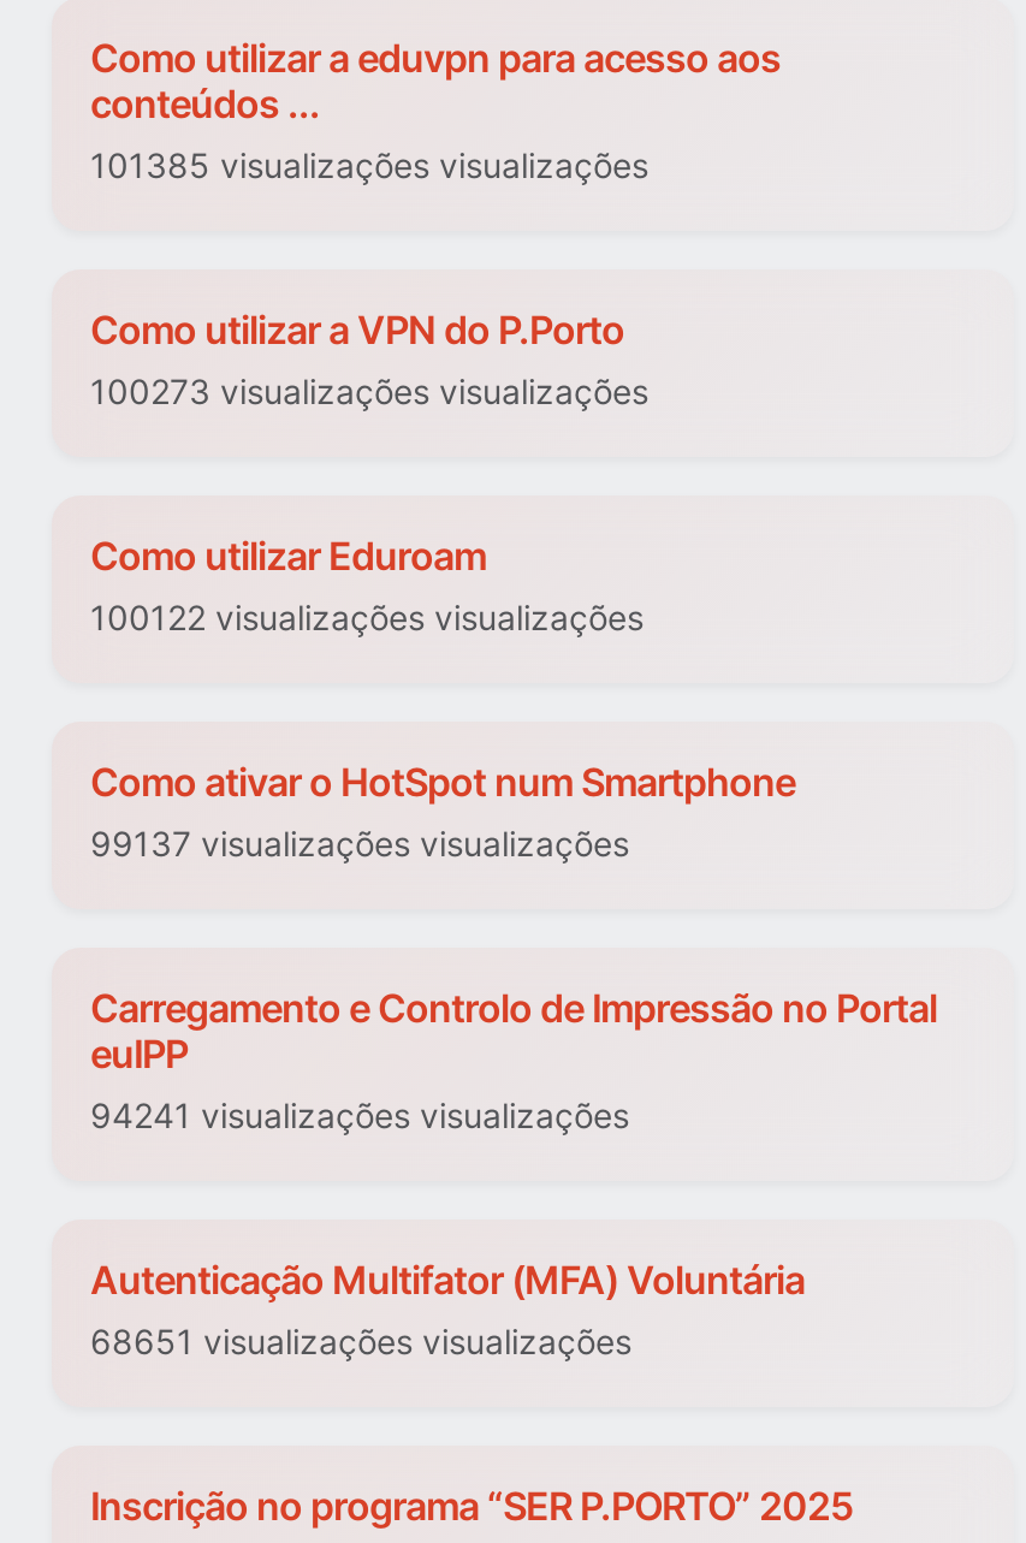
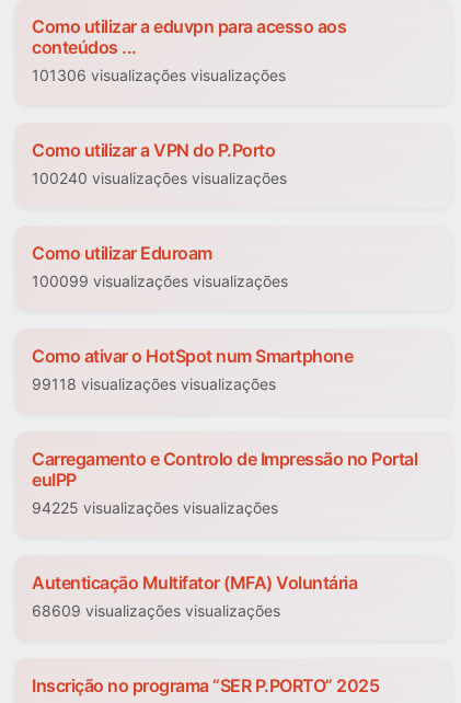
[90,146,648,186] 101385 visualizações visualizações -> [32,66,286,85] 101306 visualizações visualizações
[90,372,648,413] 100273 visualizações visualizações -> [32,169,287,188] 100240 visualizações visualizações
[90,598,644,639] 100122 visualizações visualizações -> [32,272,288,291] 100099 visualizações visualizações
[90,824,629,865] 99137 visualizações visualizações -> [32,375,276,394] 99118 visualizações visualizações
[90,1096,629,1137] 94241 visualizações visualizações -> [32,499,278,517] 94225 visualizações visualizações
[90,1322,631,1363] 68651 visualizações visualizações -> [32,602,280,620] 68609 visualizações visualizações

